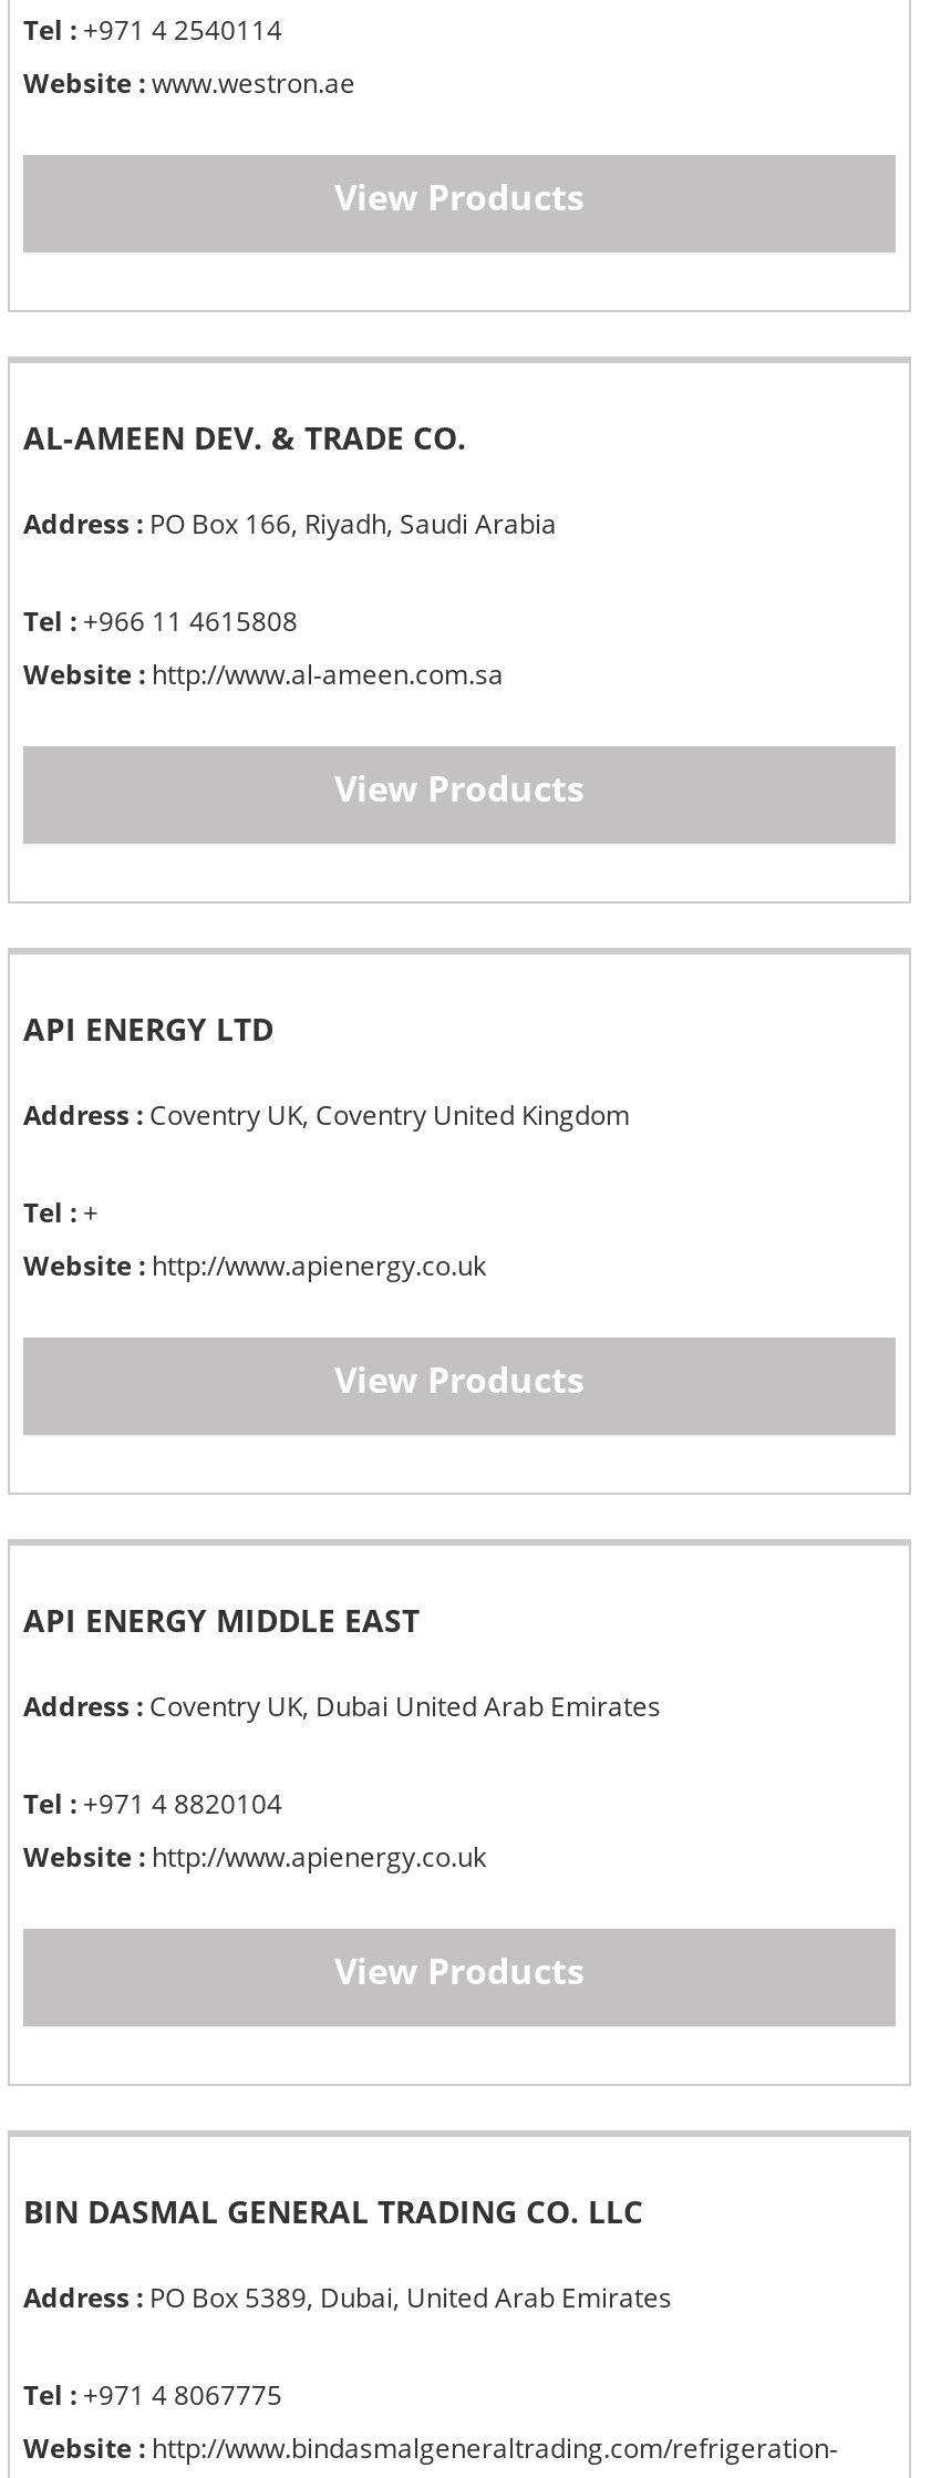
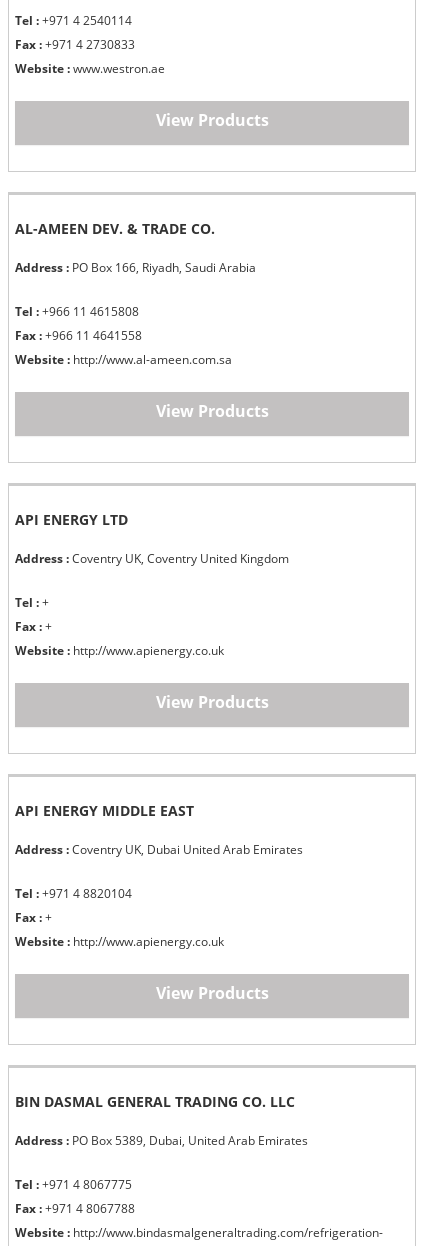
none -> [15,36,135,53] Fax : +971 4 2730833
none -> [15,327,142,344] Fax : +966 11 4641558
none -> [15,618,52,635] Fax : +
none -> [15,909,52,926] Fax : +
none -> [15,1200,135,1217] Fax : +971 4 8067788

